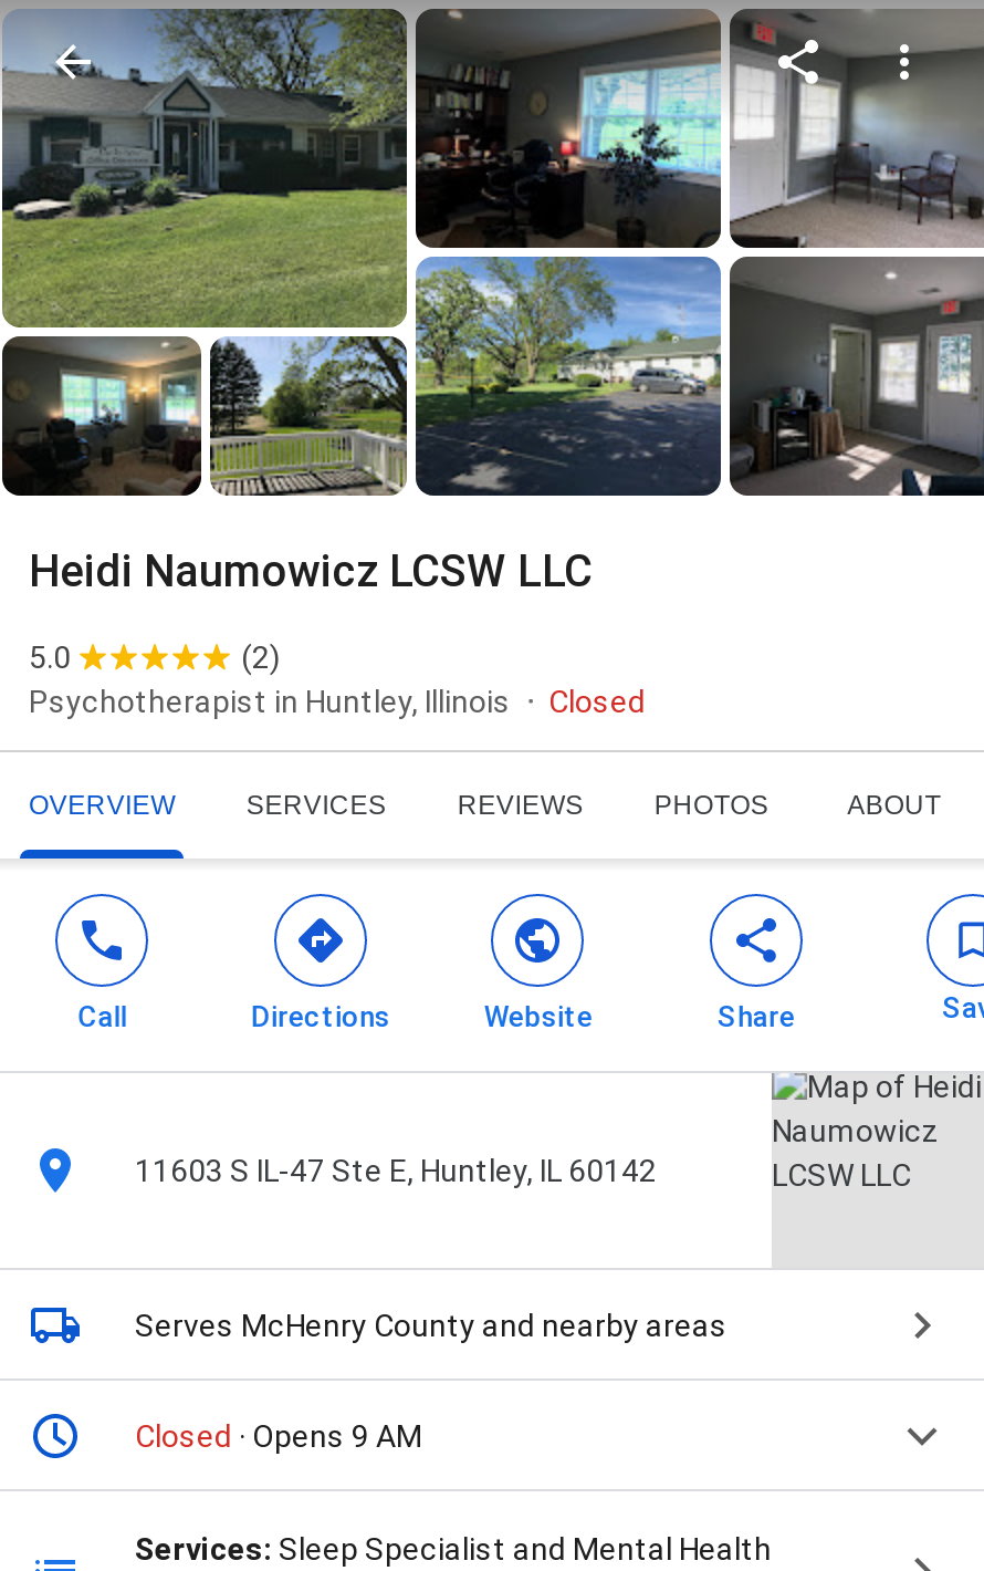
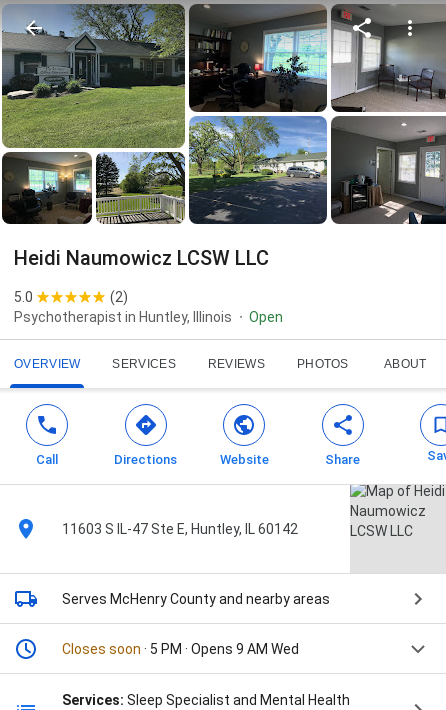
[548,684,646,720] Closed -> [249,309,283,325] Open
[135,1419,422,1454] Closed · Opens 9 AM -> [62,641,299,657] Closes soon · 5 PM · Opens 9 AM Wed

